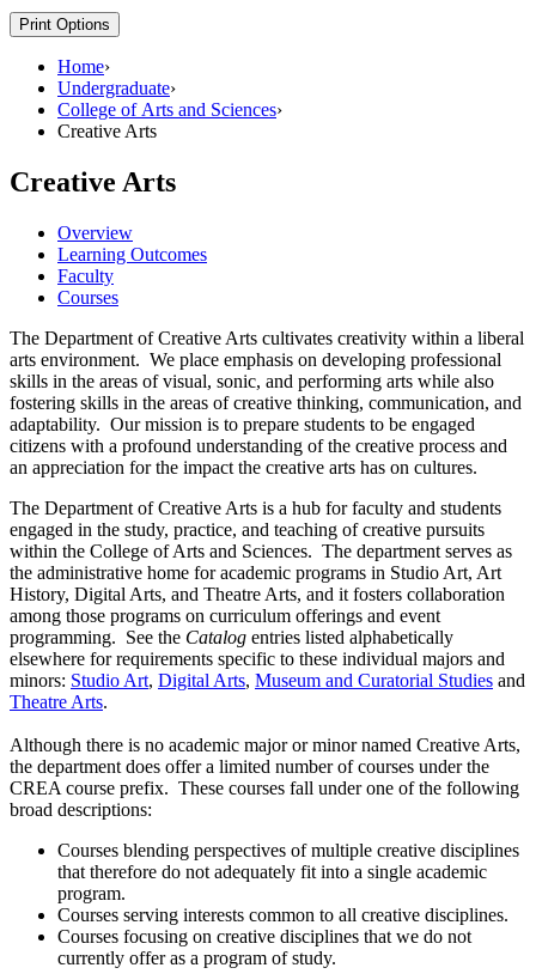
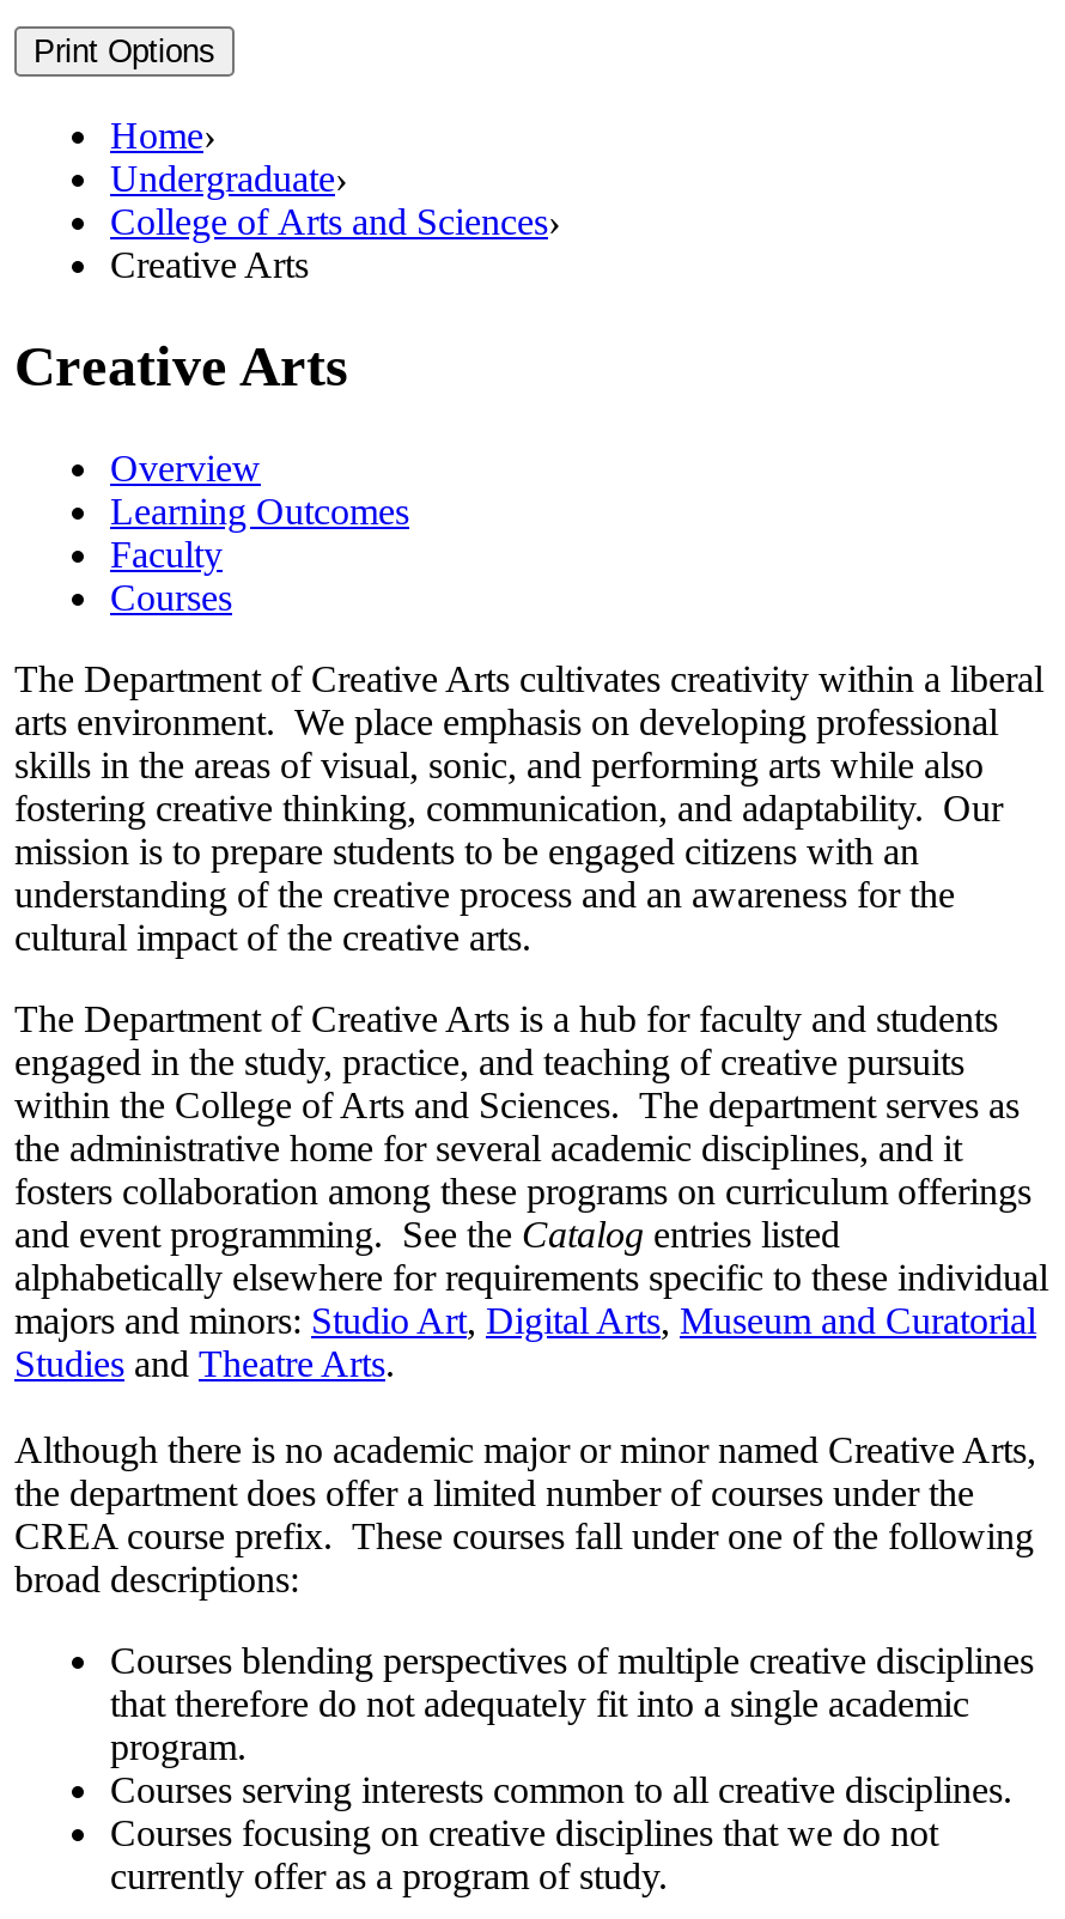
[10,392,522,477] fostering skills in the areas of creative thinking, communication, and | adaptability. Our mission is to prepare students to be engaged | citizens with a profound understanding of the creative process and | an appreciation for the impact the creative arts has on cultures. -> [14,787,1003,957] fostering creative thinking, communication, and adaptability. Our | mission is to prepare students to be engaged citizens with an | understanding of the creative process and an awareness for the | cultural impact of the creative arts.
[10,562,525,711] the administrative home for academic programs in Studio Art, Art | History, Digital Arts, and Theatre Arts, and it fosters collaboration | among those programs on curriculum offerings and event | programming. See the Catalog entries listed alphabetically | elsewhere for requirements specific to these individual majors and | minors: Studio Art, Digital Arts, Museum and Curatorial Studies and | Theatre Arts. -> [14,1127,1048,1383] the administrative home for several academic disciplines, and it | fosters collaboration among these programs on curriculum offerings | and event programming. See the Catalog entries listed | alphabetically elsewhere for requirements specific to these individual | majors and minors: Studio Art, Digital Arts, Museum and Curatorial | Studies and Theatre Arts.

